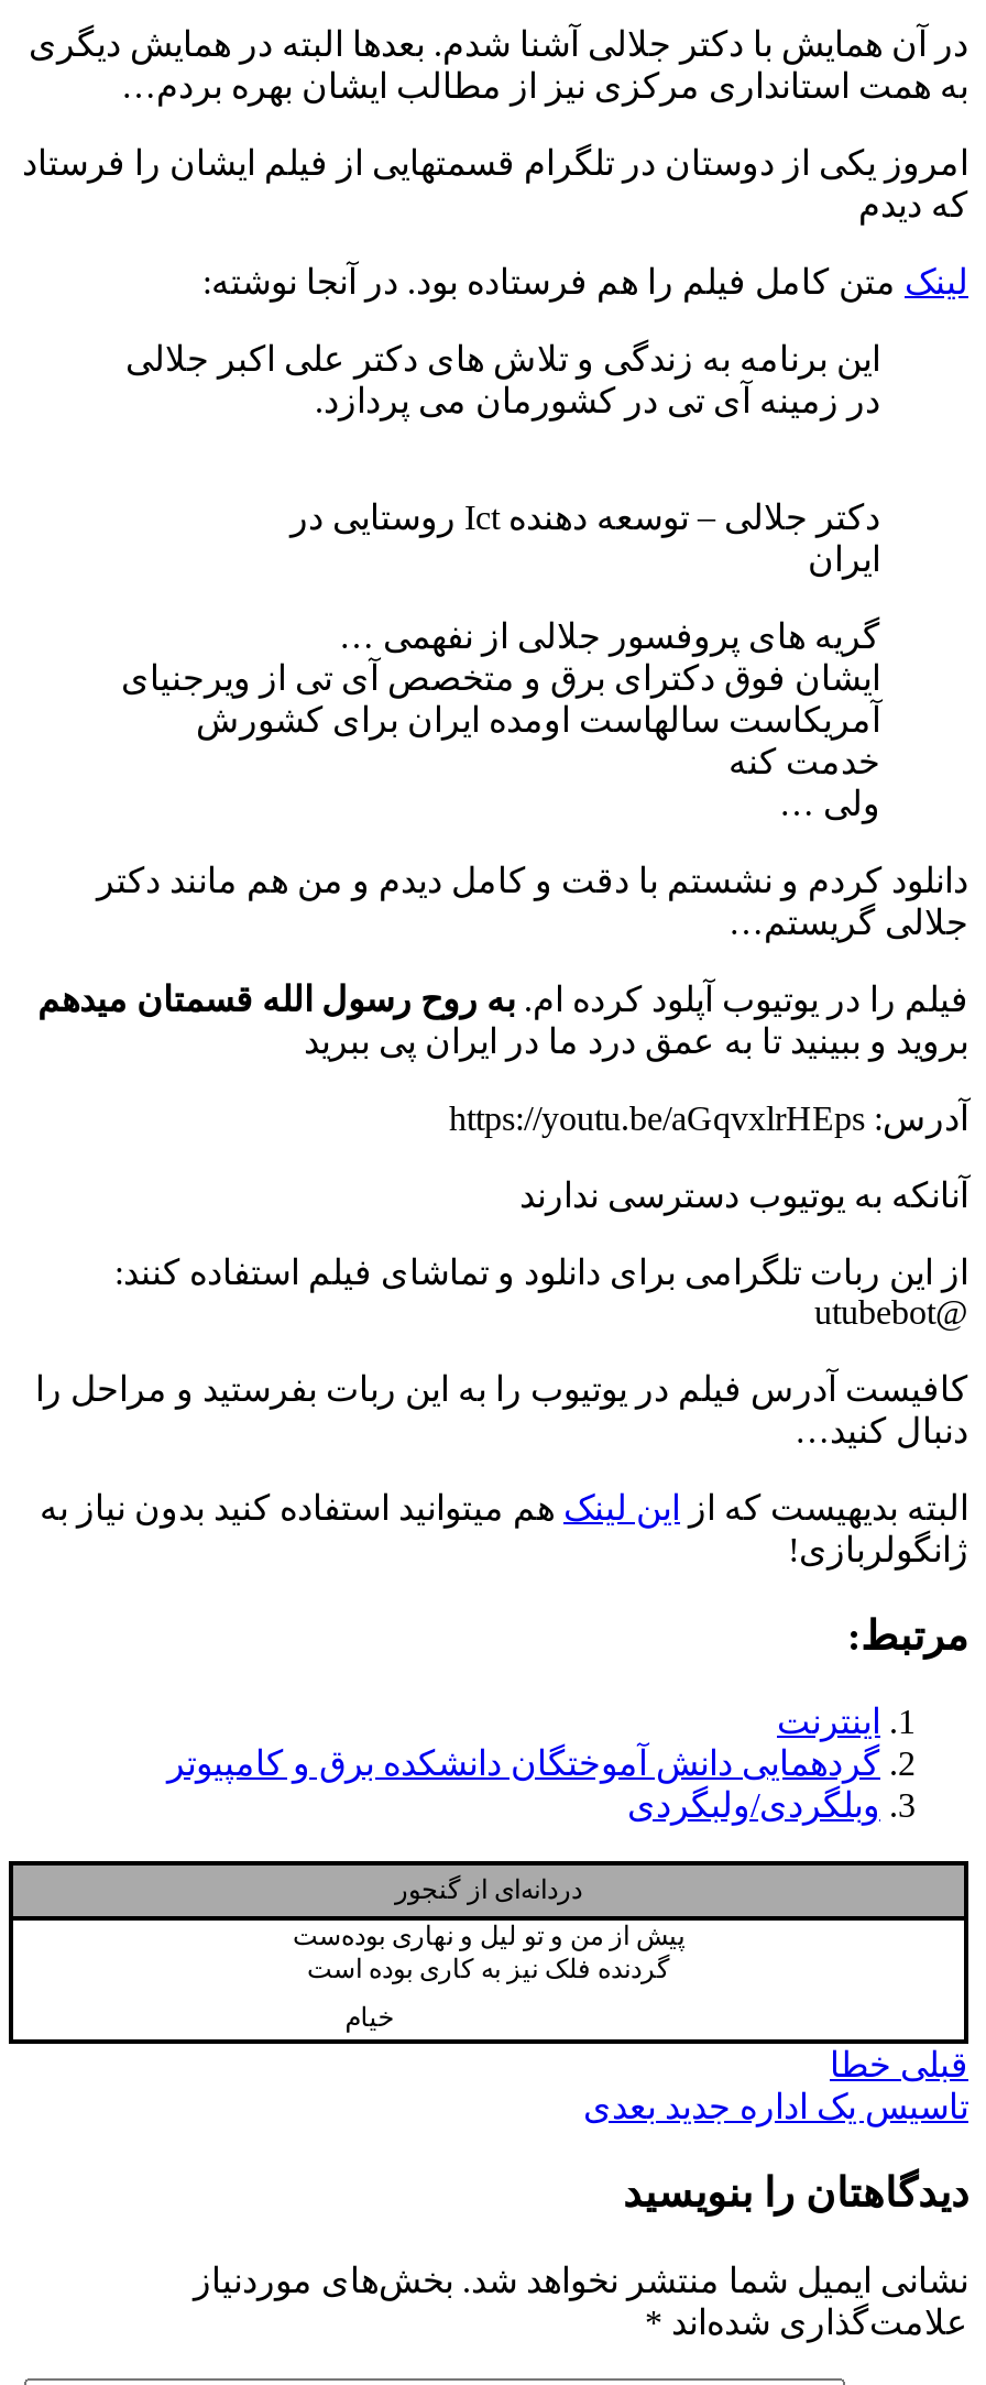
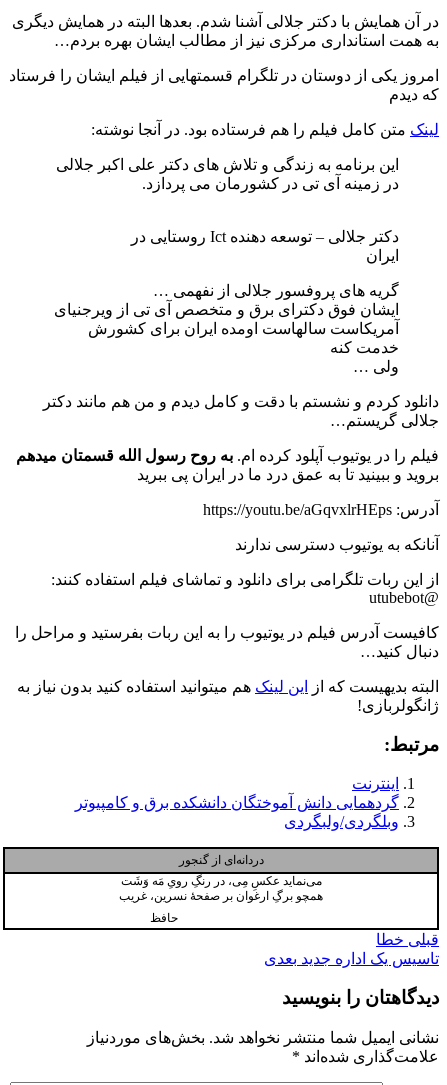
[293,1921,684,1985] پیش از من و تو لیل و نهاری بوده‌ست | گردنده فلک نیز به کاری بوده است -> [119,874,323,903] می‌نماید عکسِ مِی، در رنگِ رویِ مَه وَشَت | همچو برگِ ارغوان بر صفحهٔ نسرین، غریب
[345,2002,394,2033] خیام -> [150,911,178,925] حافظ

